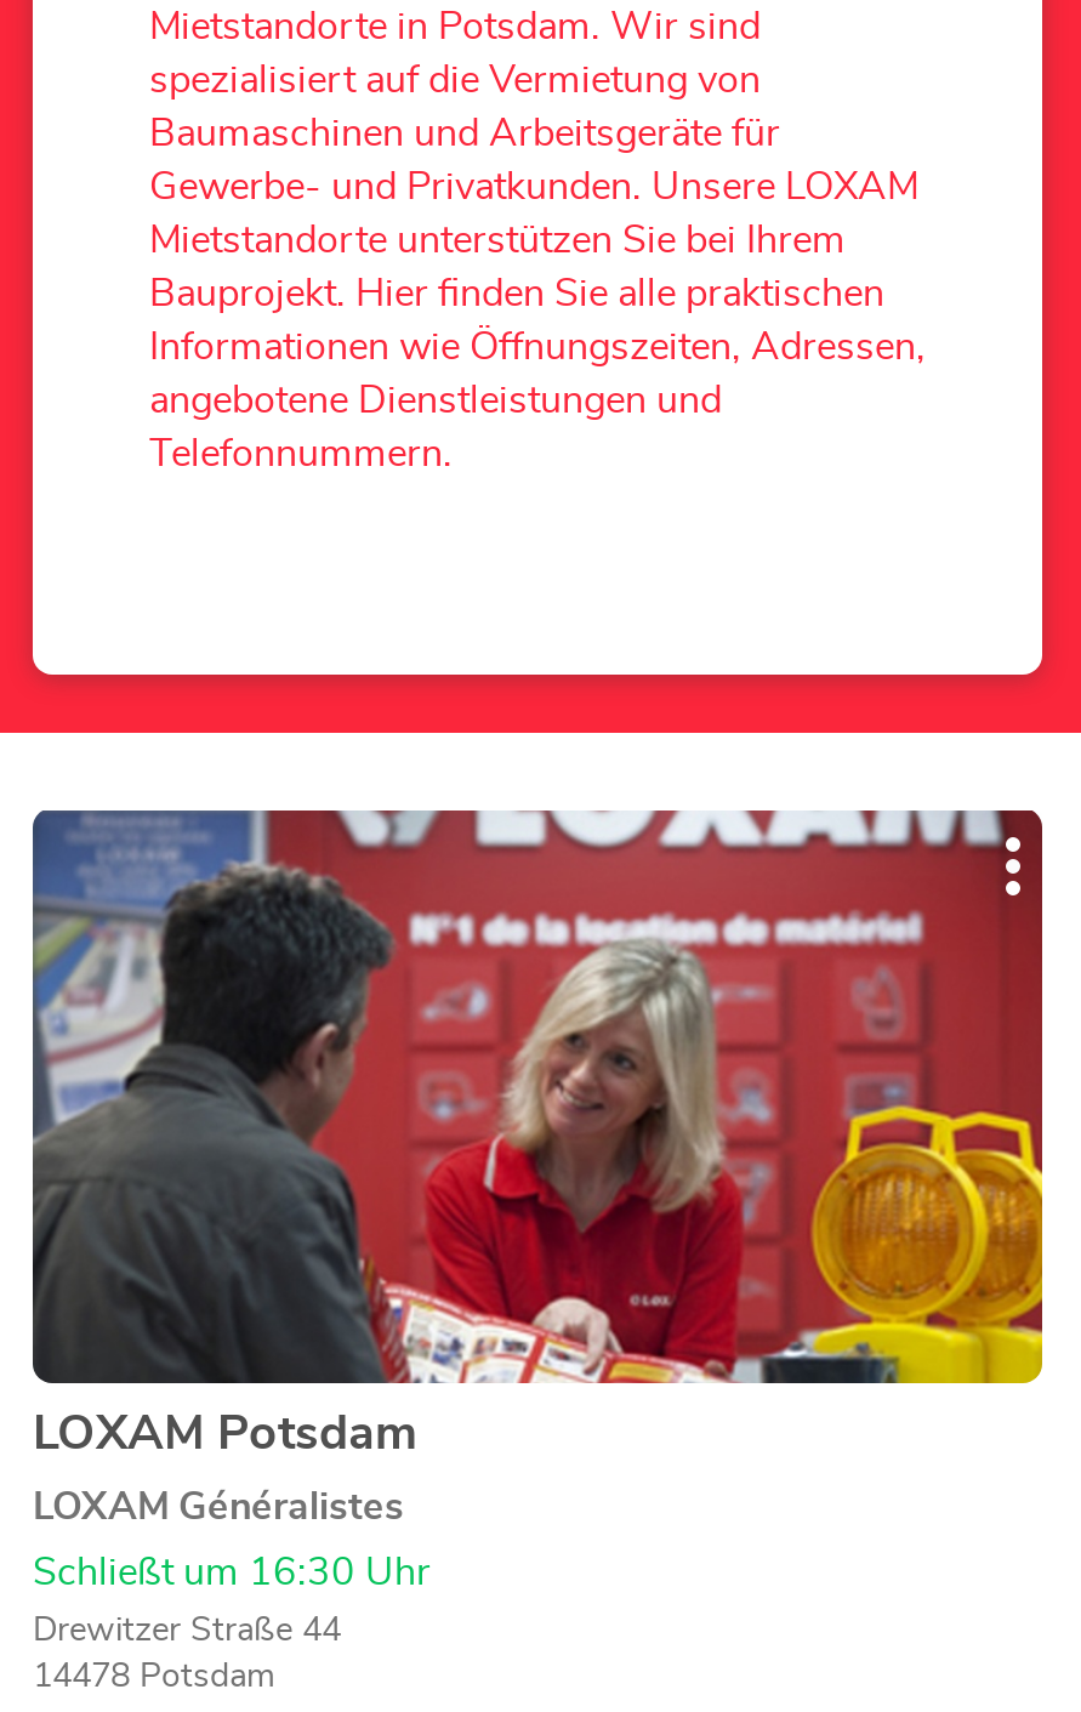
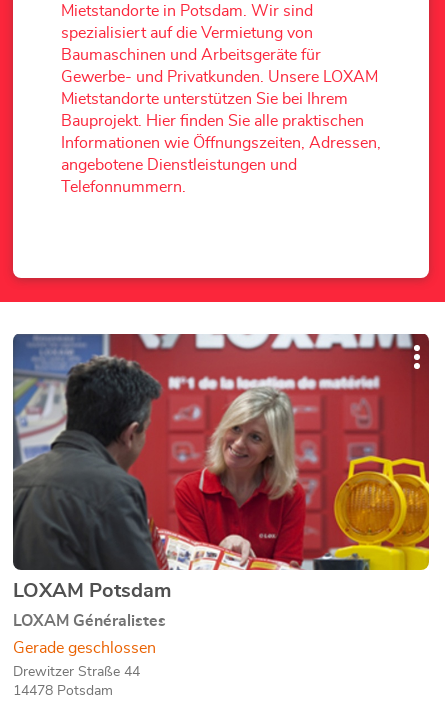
[33,1553,431,1592] Schließt um 16:30 Uhr -> [13,640,156,656] Gerade geschlossen

